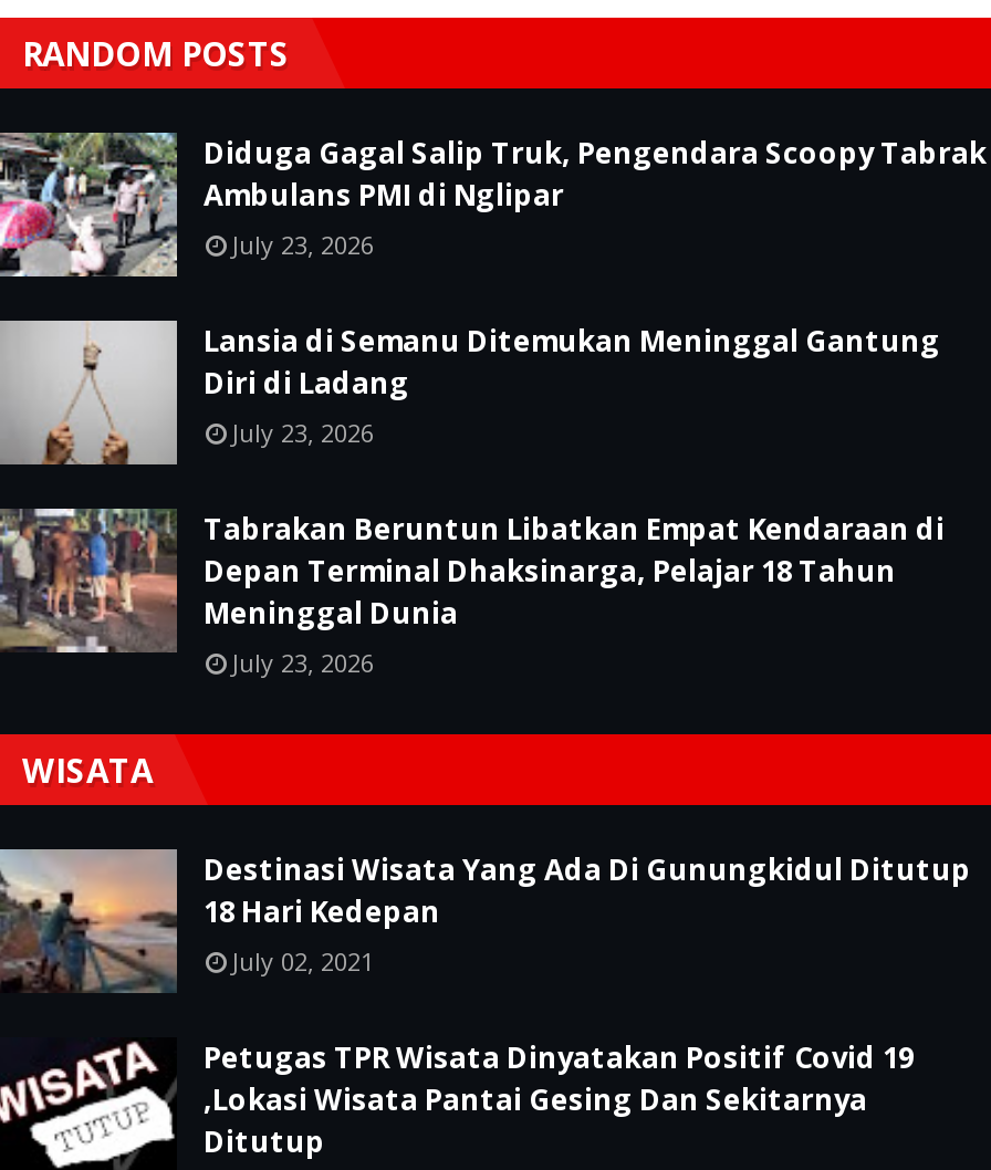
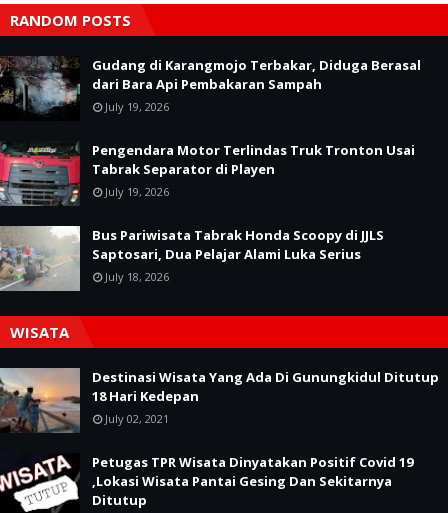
[7,130,987,279] [image] | Diduga Gagal Salip Truk, Pengendara Scoopy Tabrak | Ambulans PMI di Nglipar | July 23, 2026 -> [3,55,421,113] [image] | Gudang di Karangmojo Terbakar, Diduga Berasal | dari Bara Api Pembakaran Sampah | July 19, 2026
[7,318,940,464] [image] | Lansia di Semanu Ditemukan Meninggal Gantung | Diri di Ladang | July 23, 2026 -> [3,140,415,206] [image] | Pengendara Motor Terlindas Truk Tronton Usai | Tabrak Separator di Playen | July 19, 2026
[7,508,945,678] [image] | Tabrakan Beruntun Libatkan Empat Kendaraan di | Depan Terminal Dhaksinarga, Pelajar 18 Tahun | Meninggal Dunia | July 23, 2026 -> [3,225,384,291] [image] | Bus Pariwisata Tabrak Honda Scoopy di JJLS | Saptosari, Dua Pelajar Alami Luka Serius | July 18, 2026

